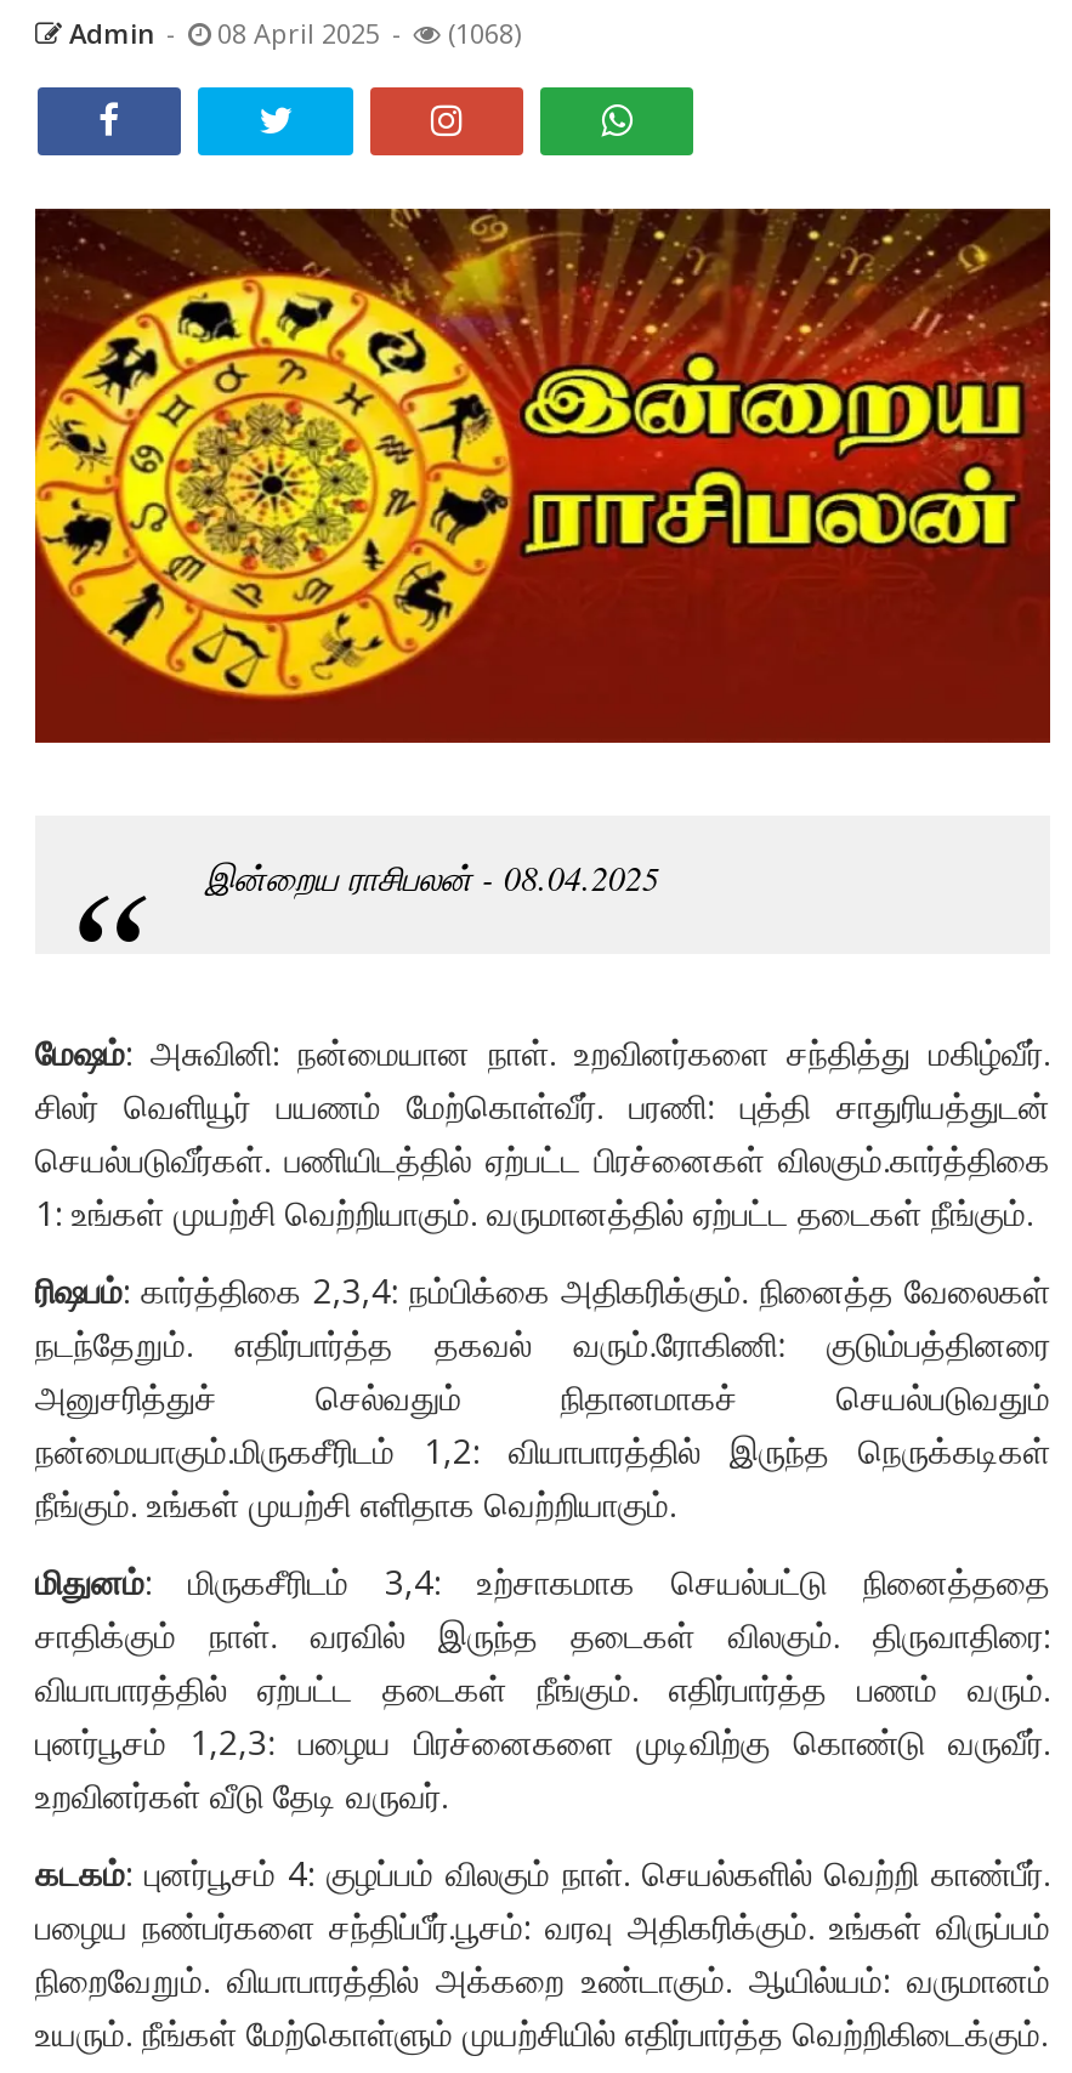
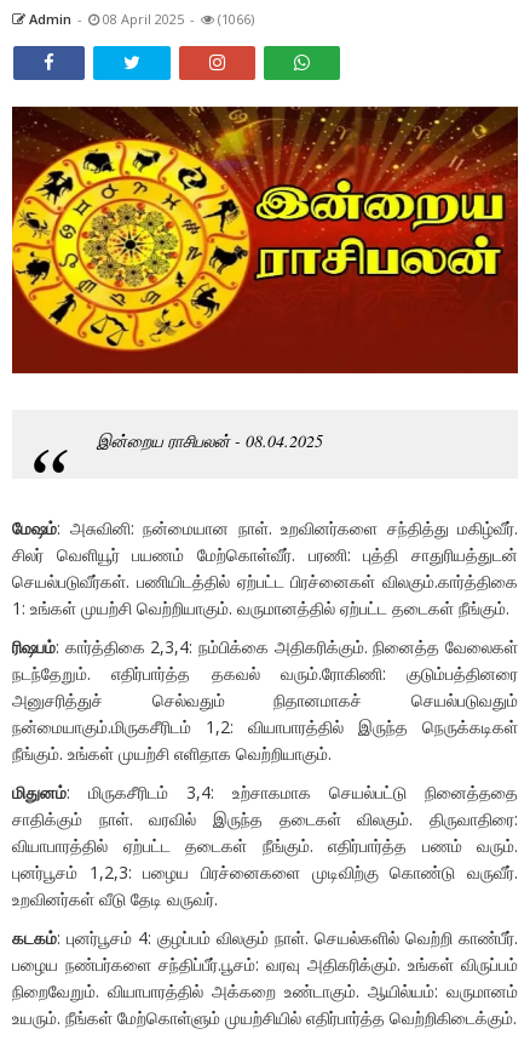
[62,15,521,51] Admin - 08 April 2025 - (1068) -> [25,10,254,28] Admin - 08 April 2025 - (1066)

